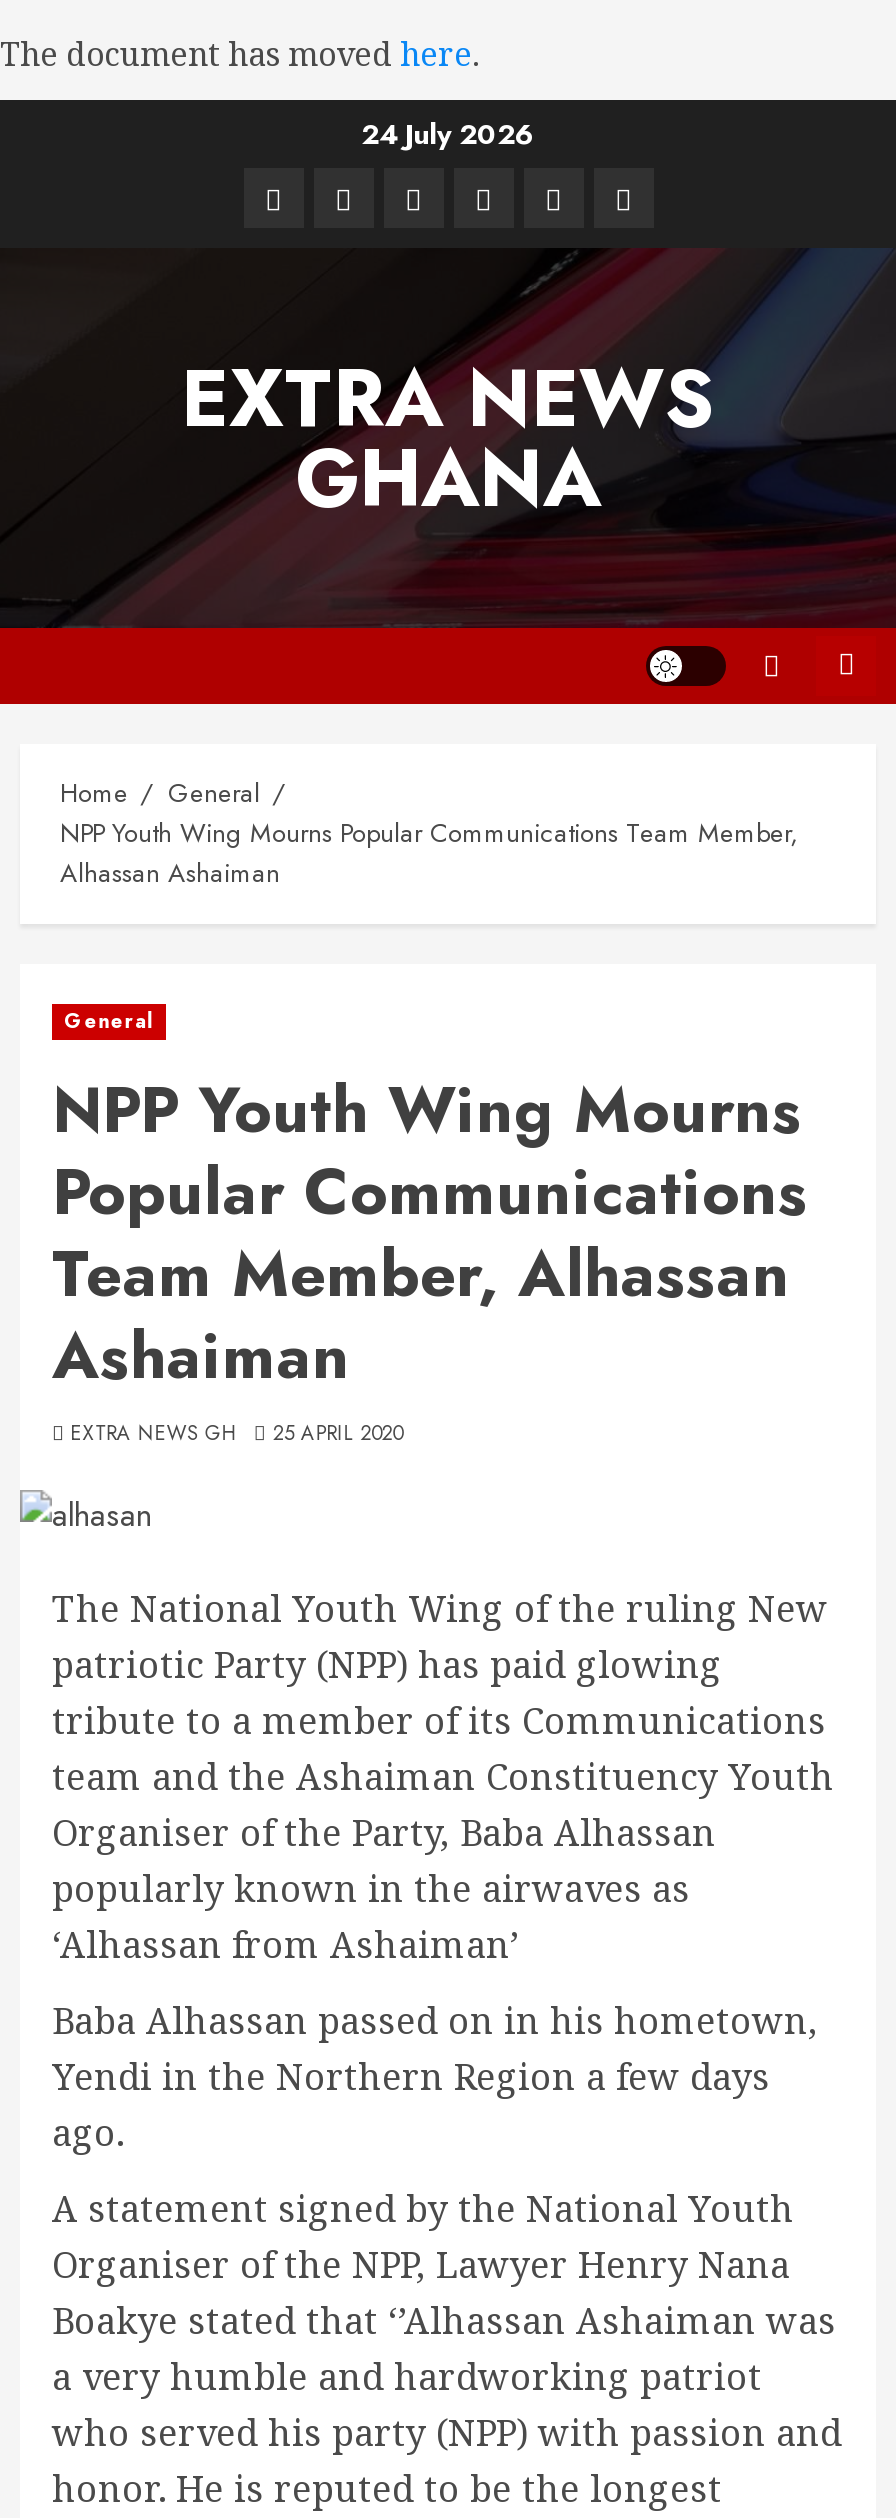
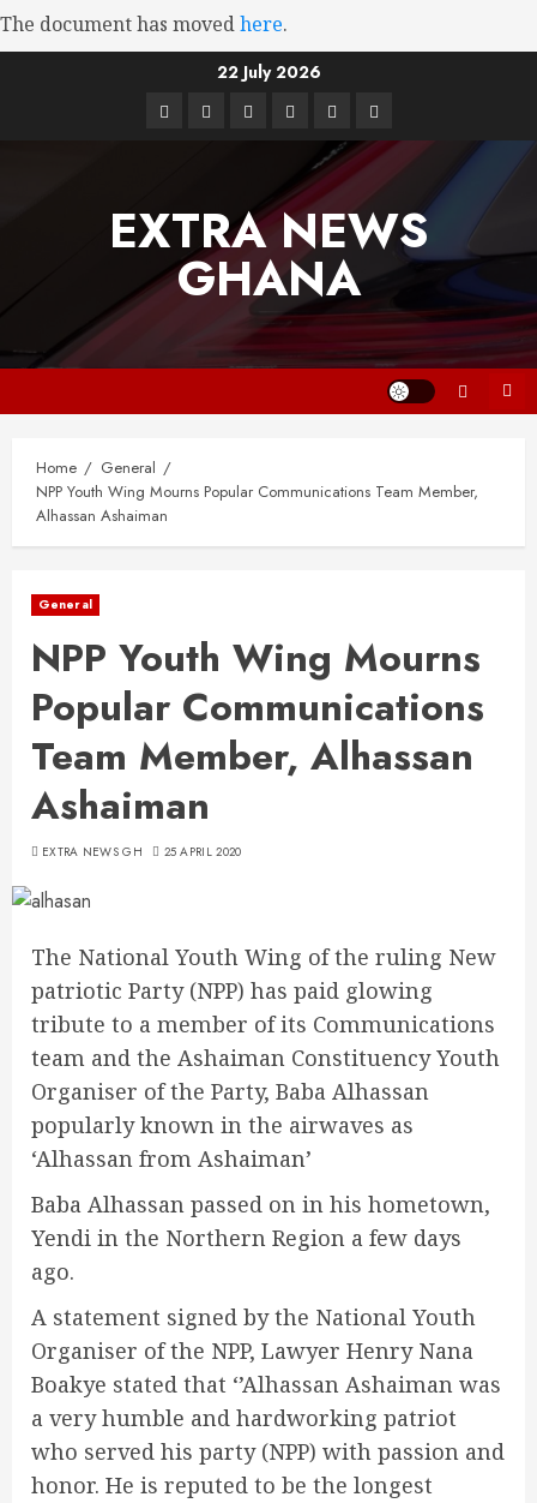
[361,114,535,154] 24 July 2026 -> [216,60,321,84] 22 July 2026

